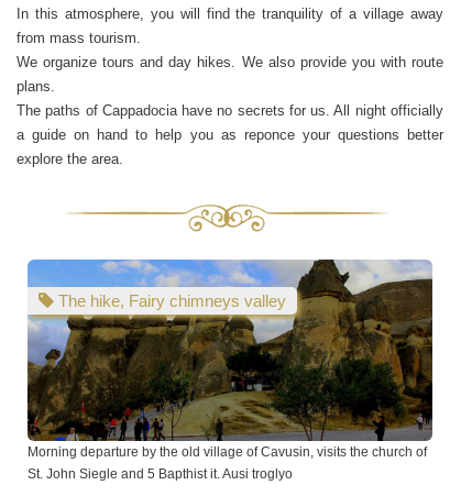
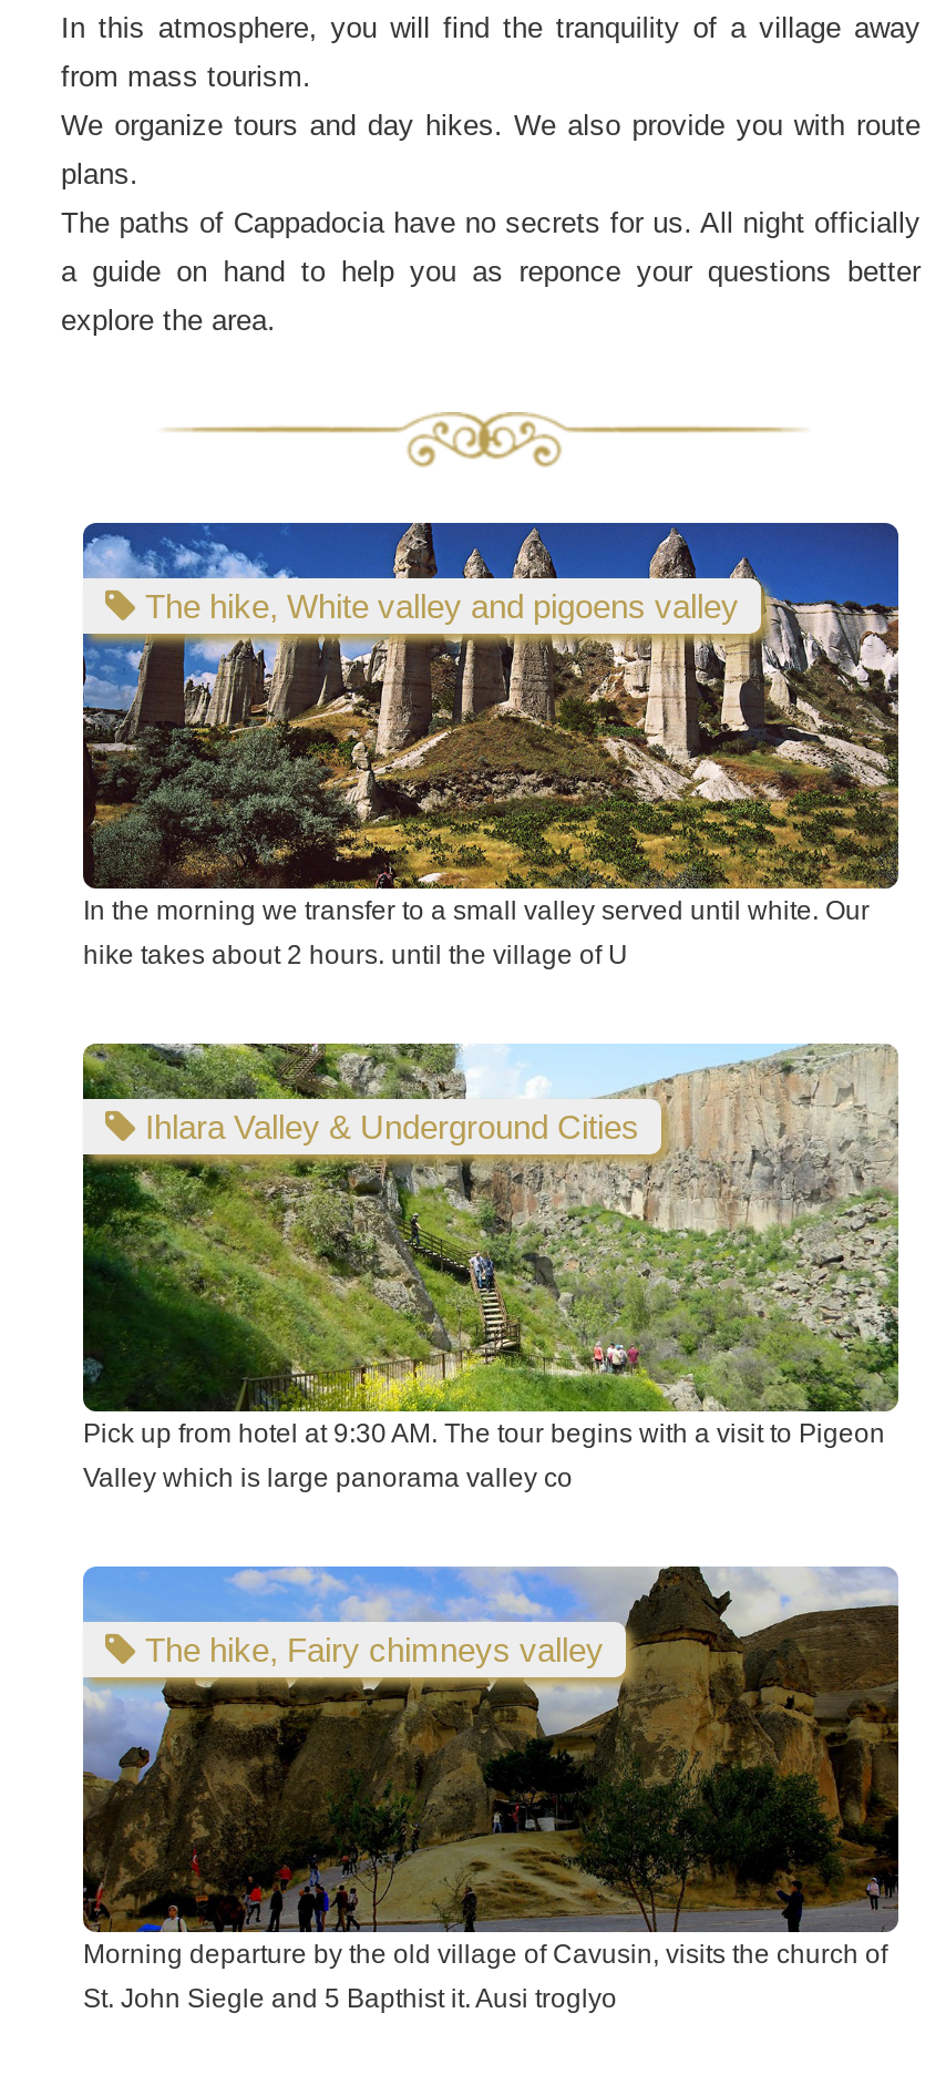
none -> [81,521,901,880] [image] | The hike, White valley and pigoens valley
none -> [81,1041,901,1400] [image] | Ihlara Valley & Underground Cities
none -> [83,896,870,971] In the morning we transfer to a small valley served until white. Our | hike takes about 2 hours. until the village of U
none -> [83,1418,885,1493] Pick up from hotel at 9:30 AM. The tour begins with a visit to Pigeon | Valley which is large panorama valley co

